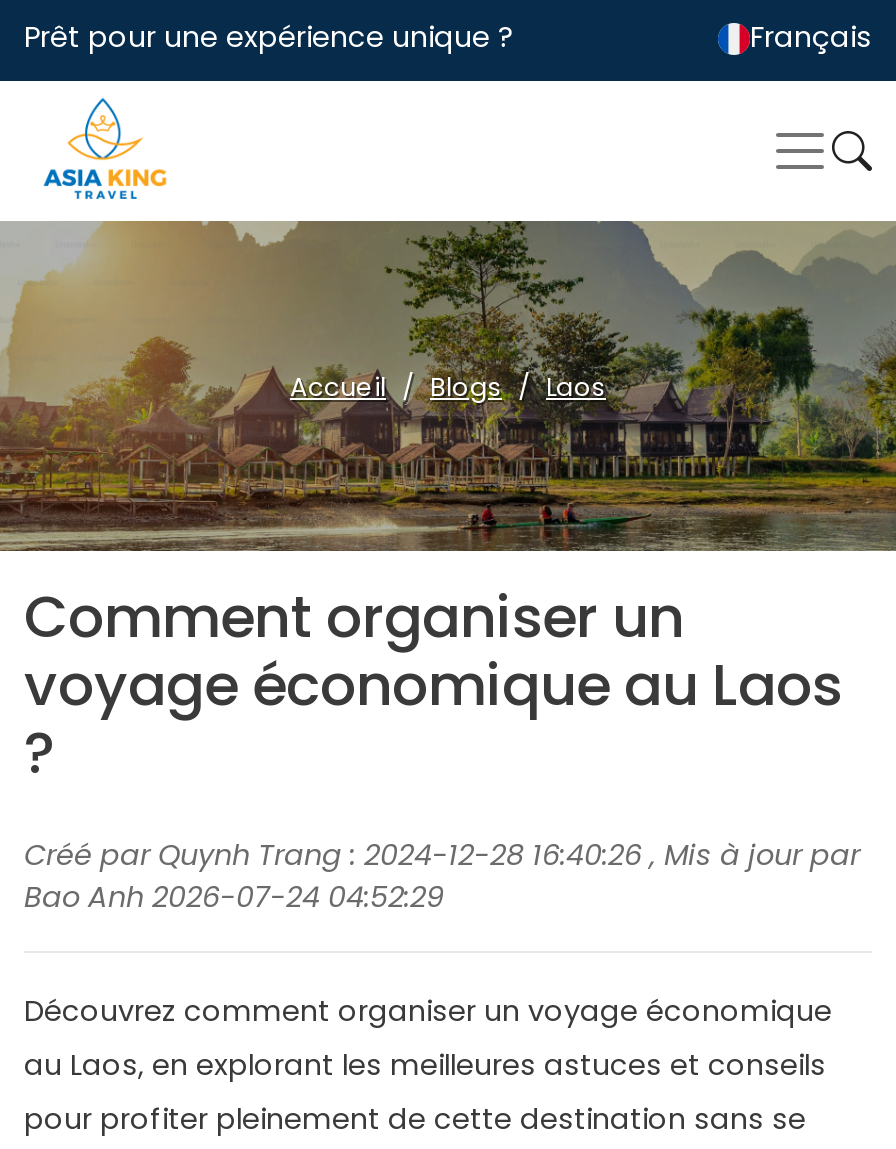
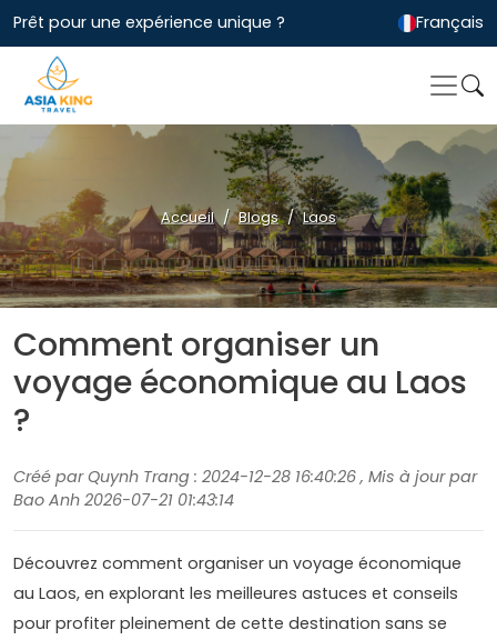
[24,878,444,918] Bao Anh 2026-07-24 04:52:29 -> [13,489,234,512] Bao Anh 2026-07-21 01:43:14

